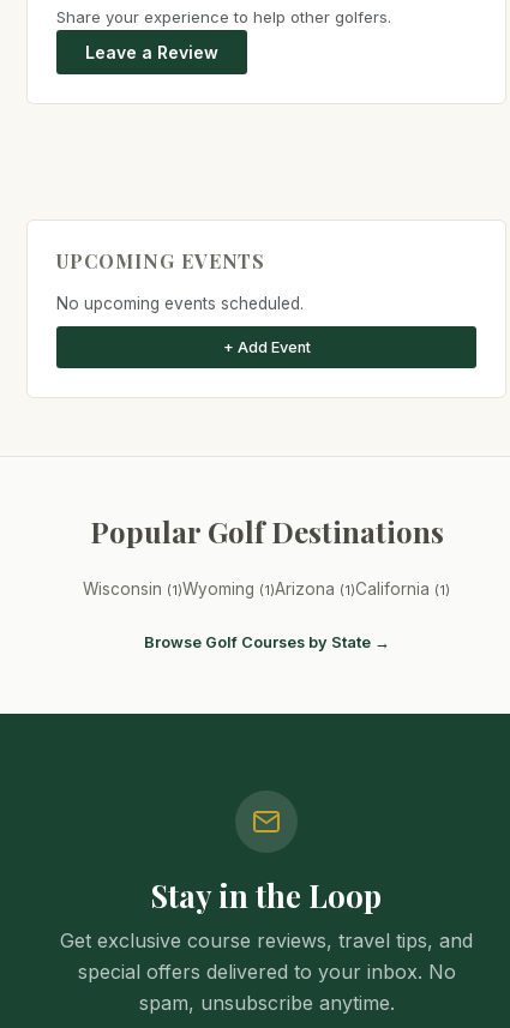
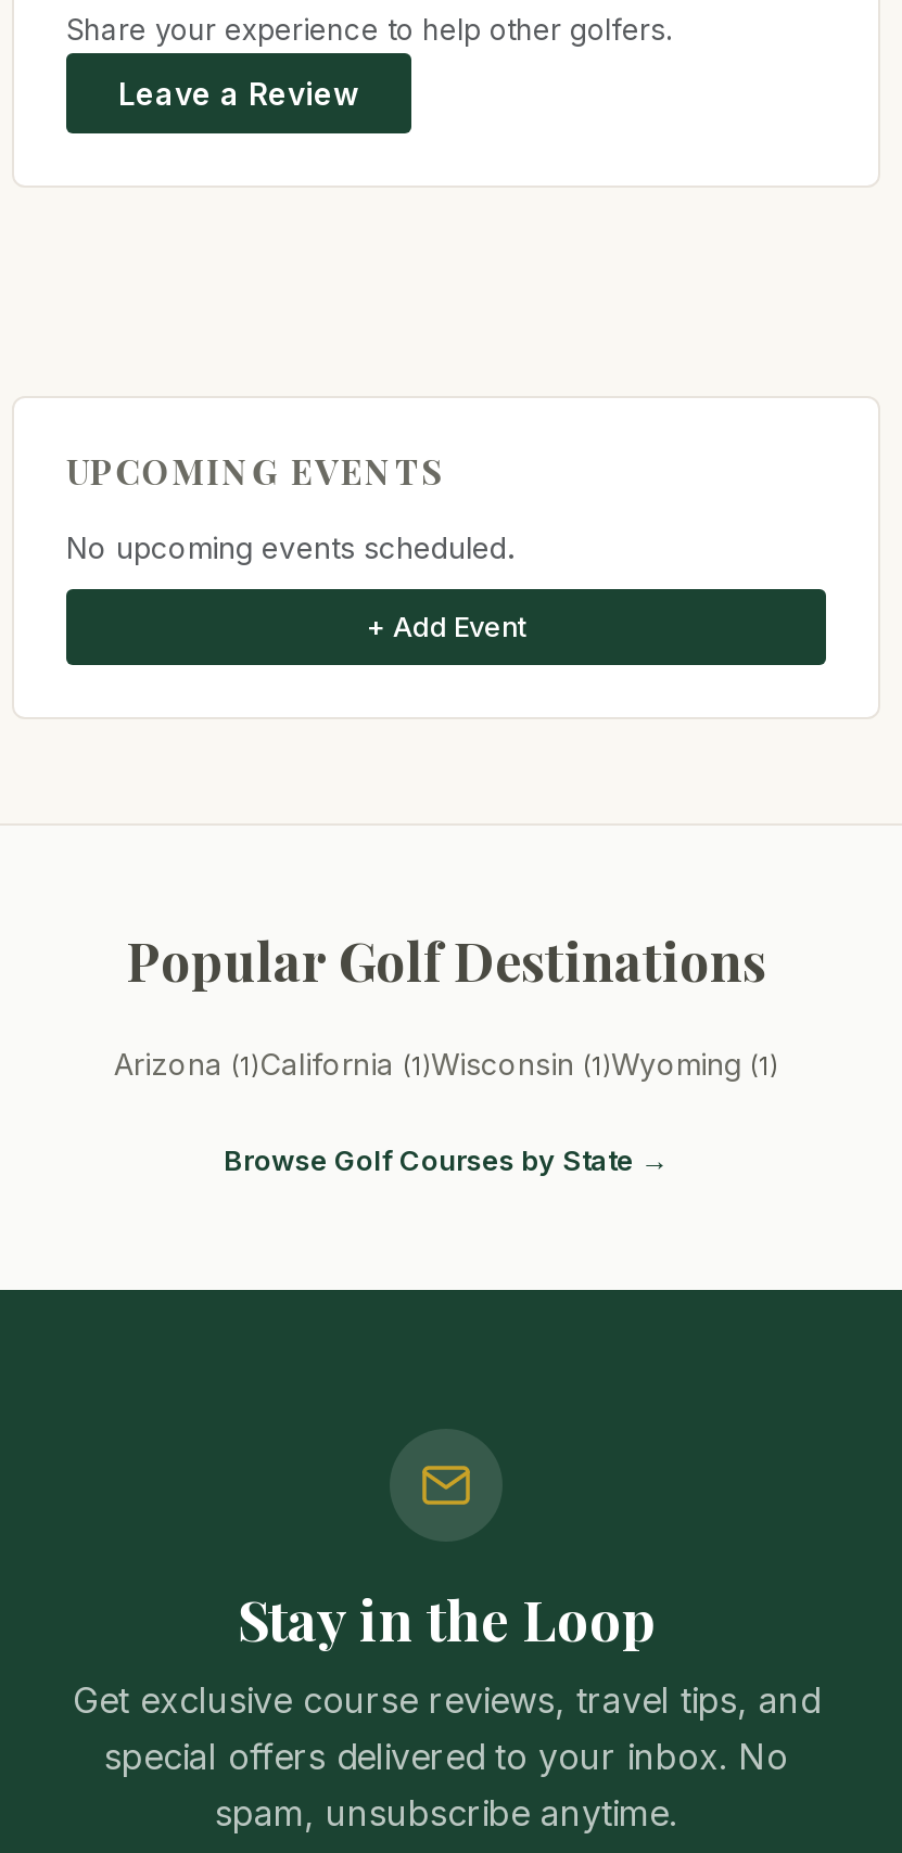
[83,579,450,598] Wisconsin (1)Wyoming (1)Arizona (1)California (1) -> [114,1046,778,1081] Arizona (1)California (1)Wisconsin (1)Wyoming (1)

